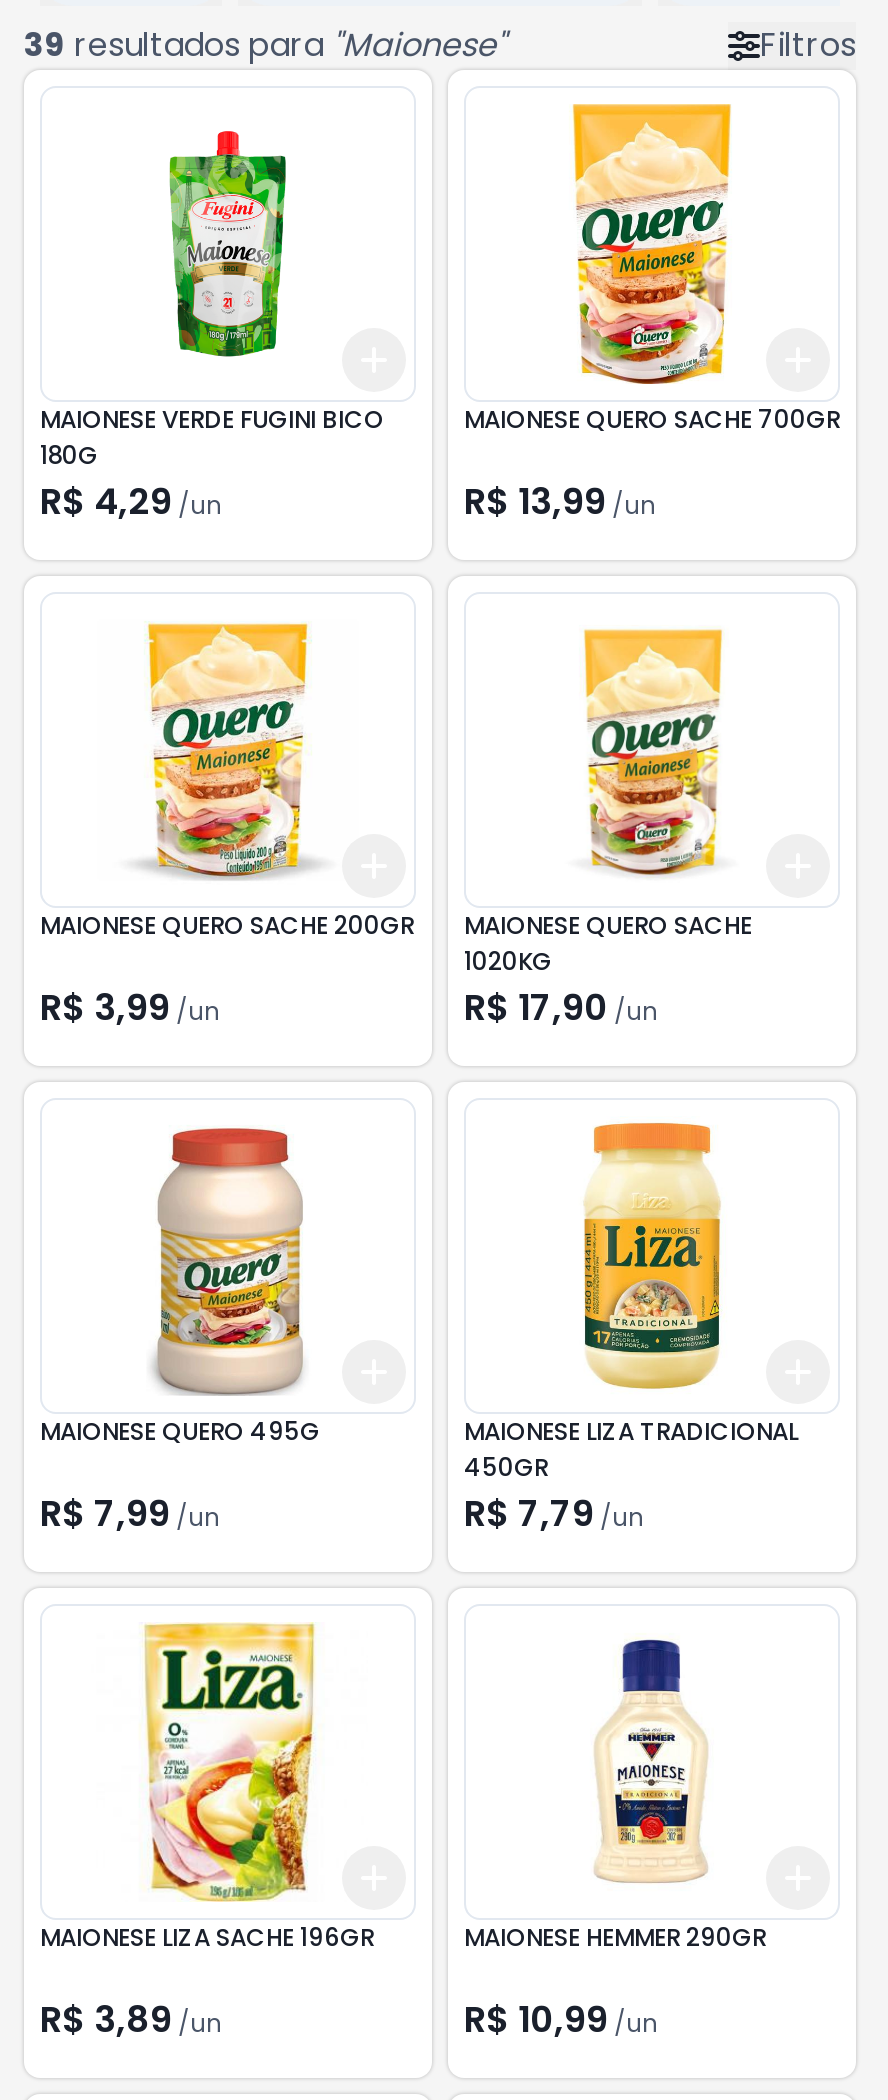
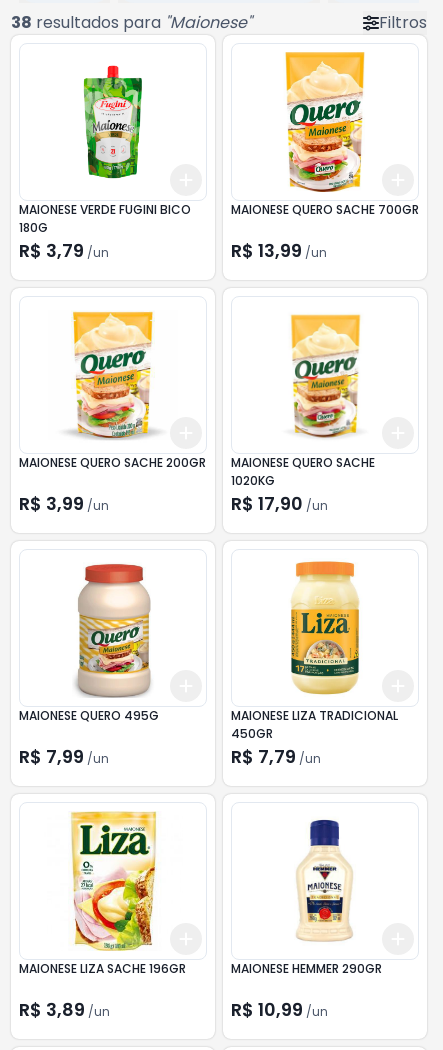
[24,22,506,68] 39 resultados para " Maionese" -> [11,11,252,34] 38 resultados para " Maionese"
[40,476,222,526] R$ 4,29 / un -> [19,238,109,263] R$ 3,79 / un

